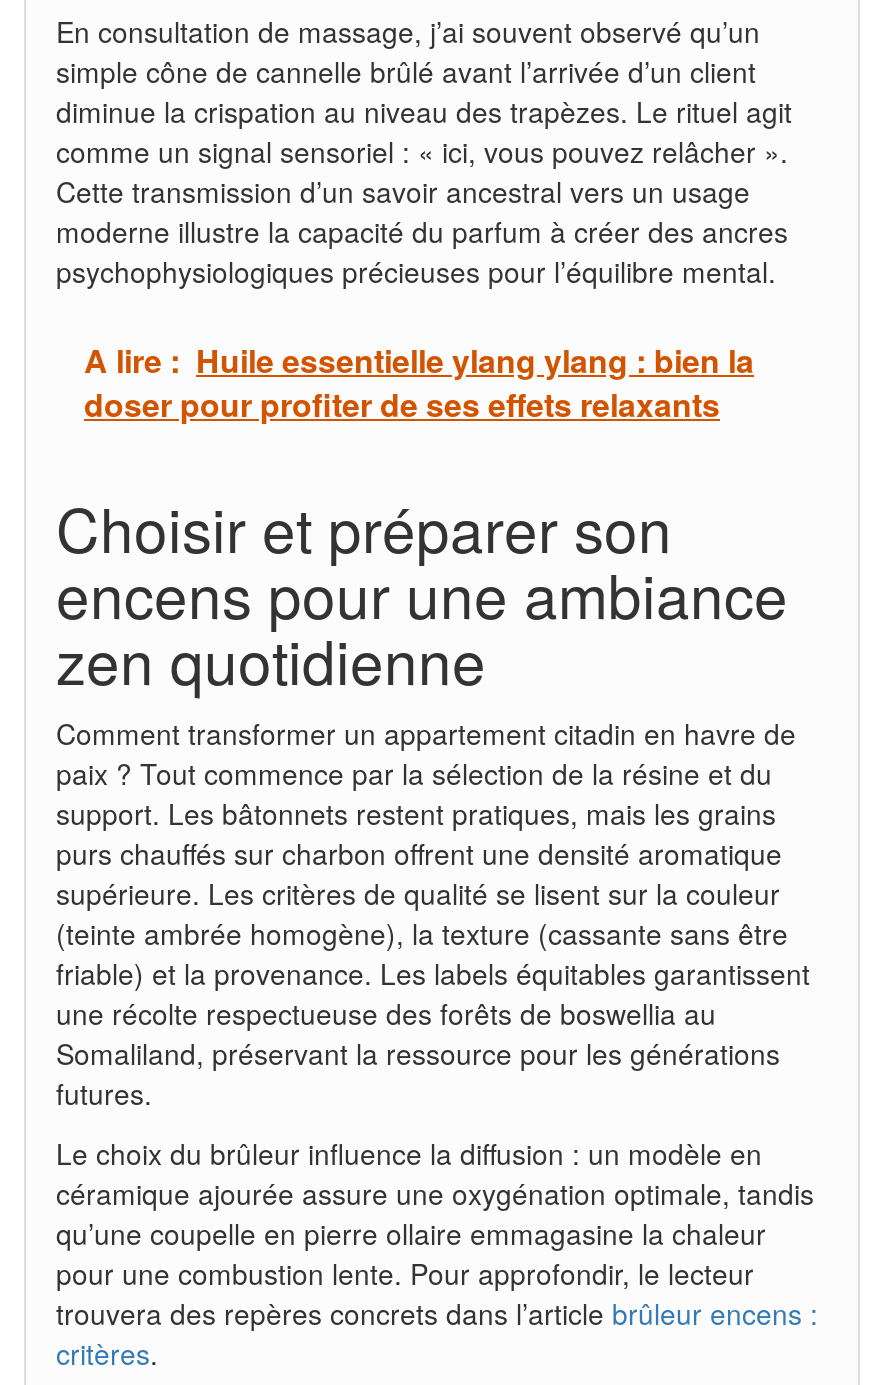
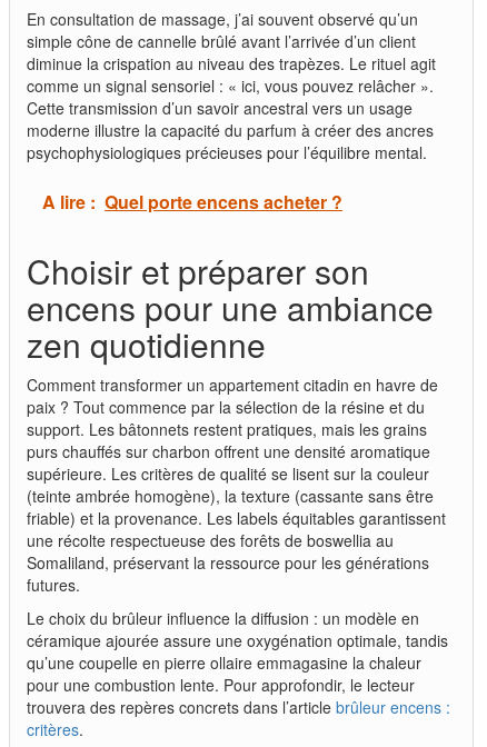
[84,337,754,427] A lire : Huile essentielle ylang ylang : bien la | doser pour profiter de ses effets relaxants -> [42,189,342,214] A lire : Quel porte encens acheter ?

